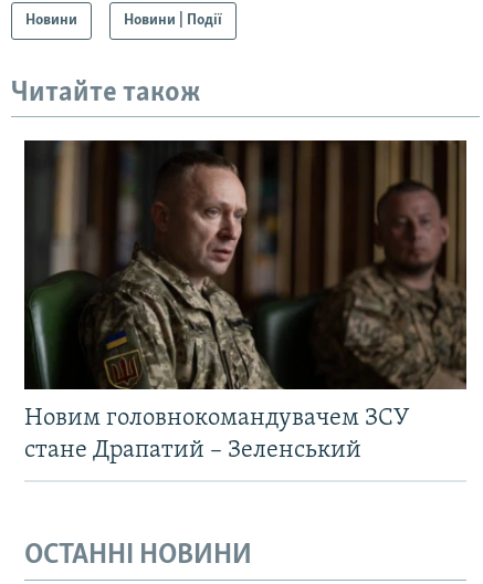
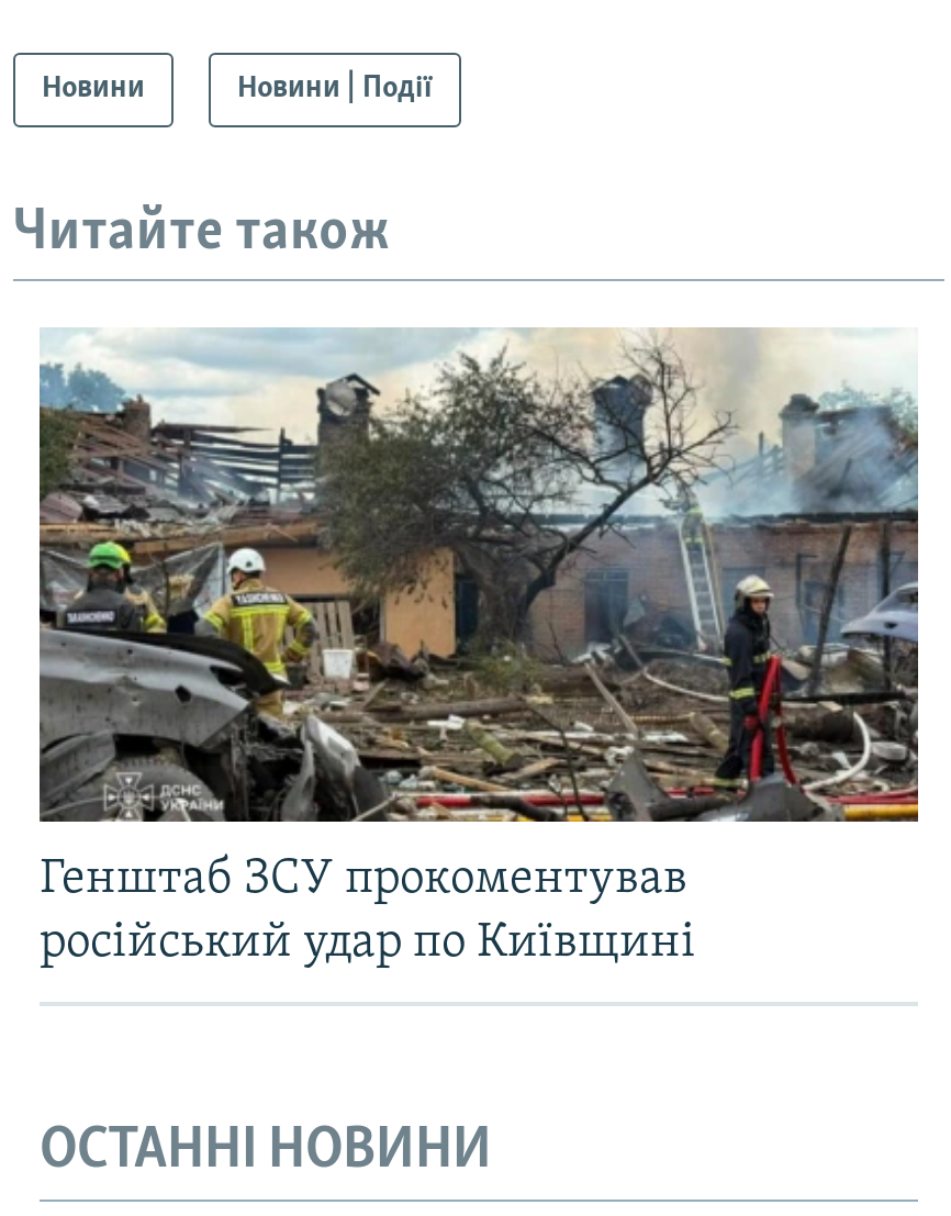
[23,139,468,463] [image] | Новим головнокомандувачем ЗСУ | стане Драпатий – Зеленський -> [37,327,920,969] [image] | Генштаб ЗСУ прокоментував | російський удар по Київщині

